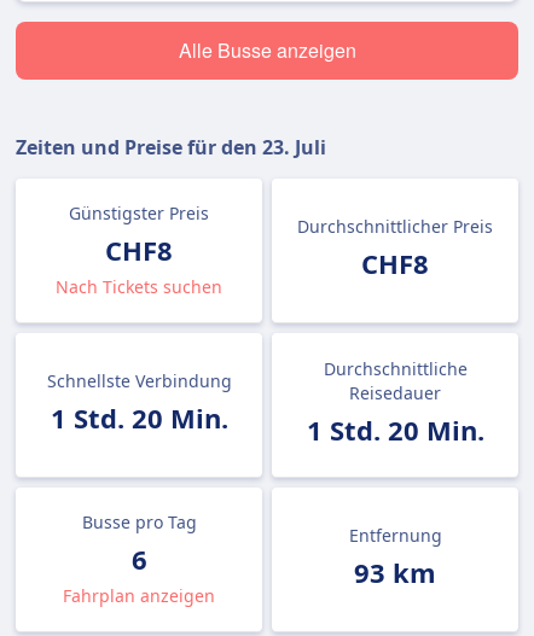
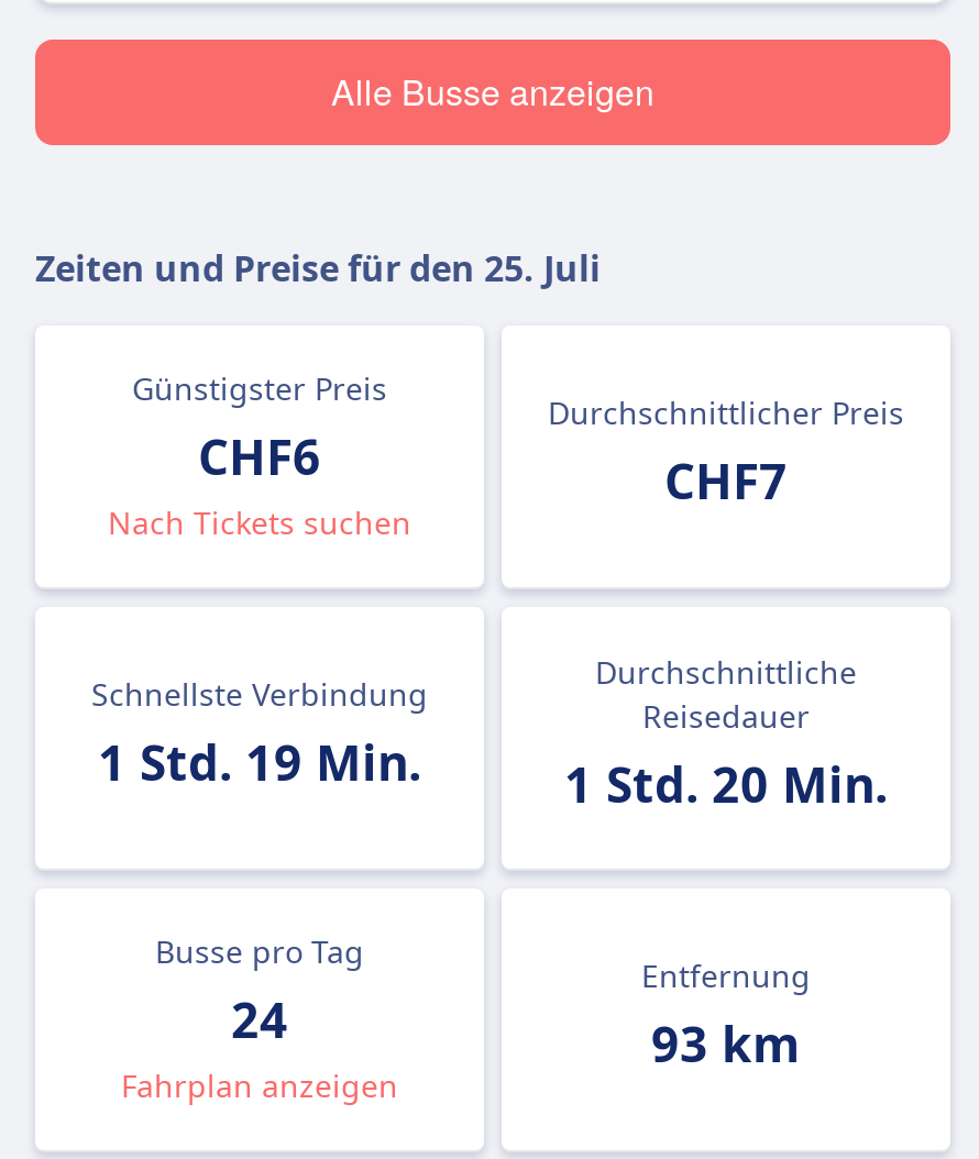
[16,134,326,161] Zeiten und Preise für den 23. Juli -> [35,244,601,292] Zeiten und Preise für den 25. Juli
[105,232,173,268] CHF8 -> [198,422,321,488] CHF6
[361,245,429,281] CHF8 -> [664,446,788,512] CHF7
[50,399,228,436] 1 Std. 20 Min. -> [98,728,421,794] 1 Std. 19 Min.
[131,541,147,577] 6 -> [231,985,288,1051] 24

